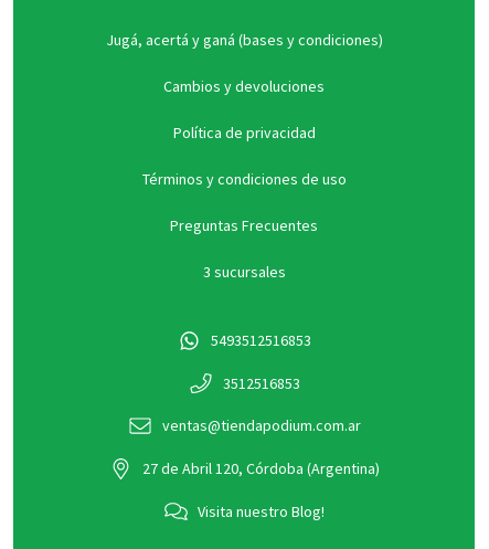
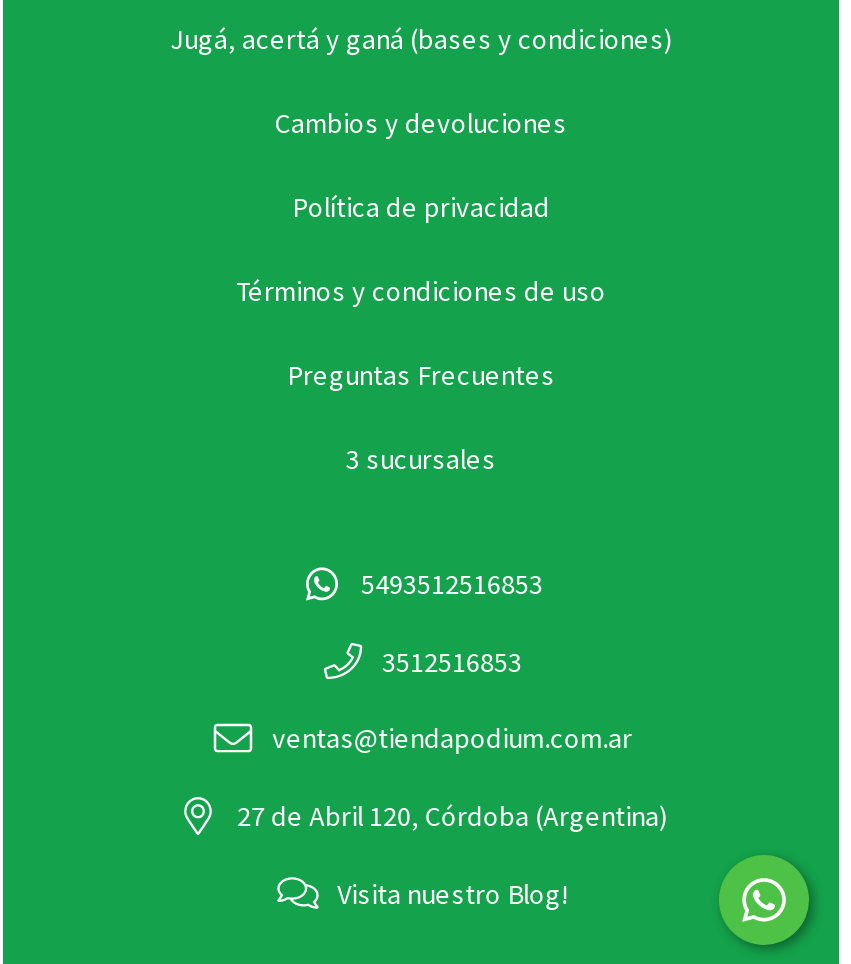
none -> [719,855,813,949] [image]

